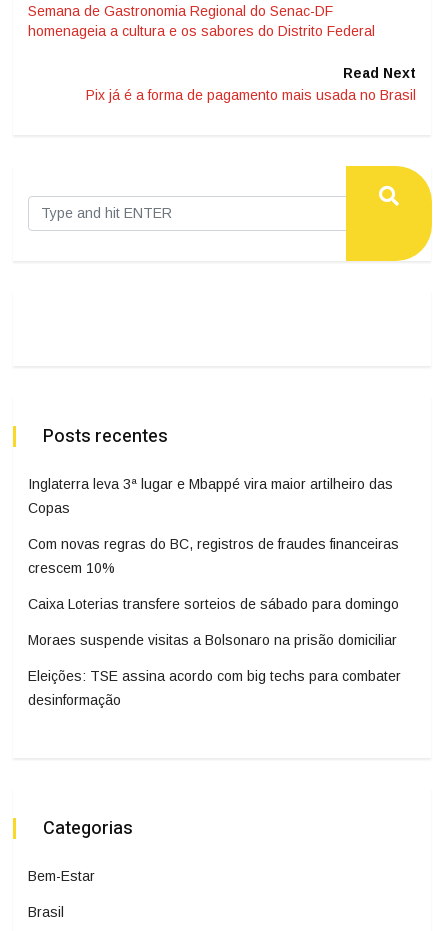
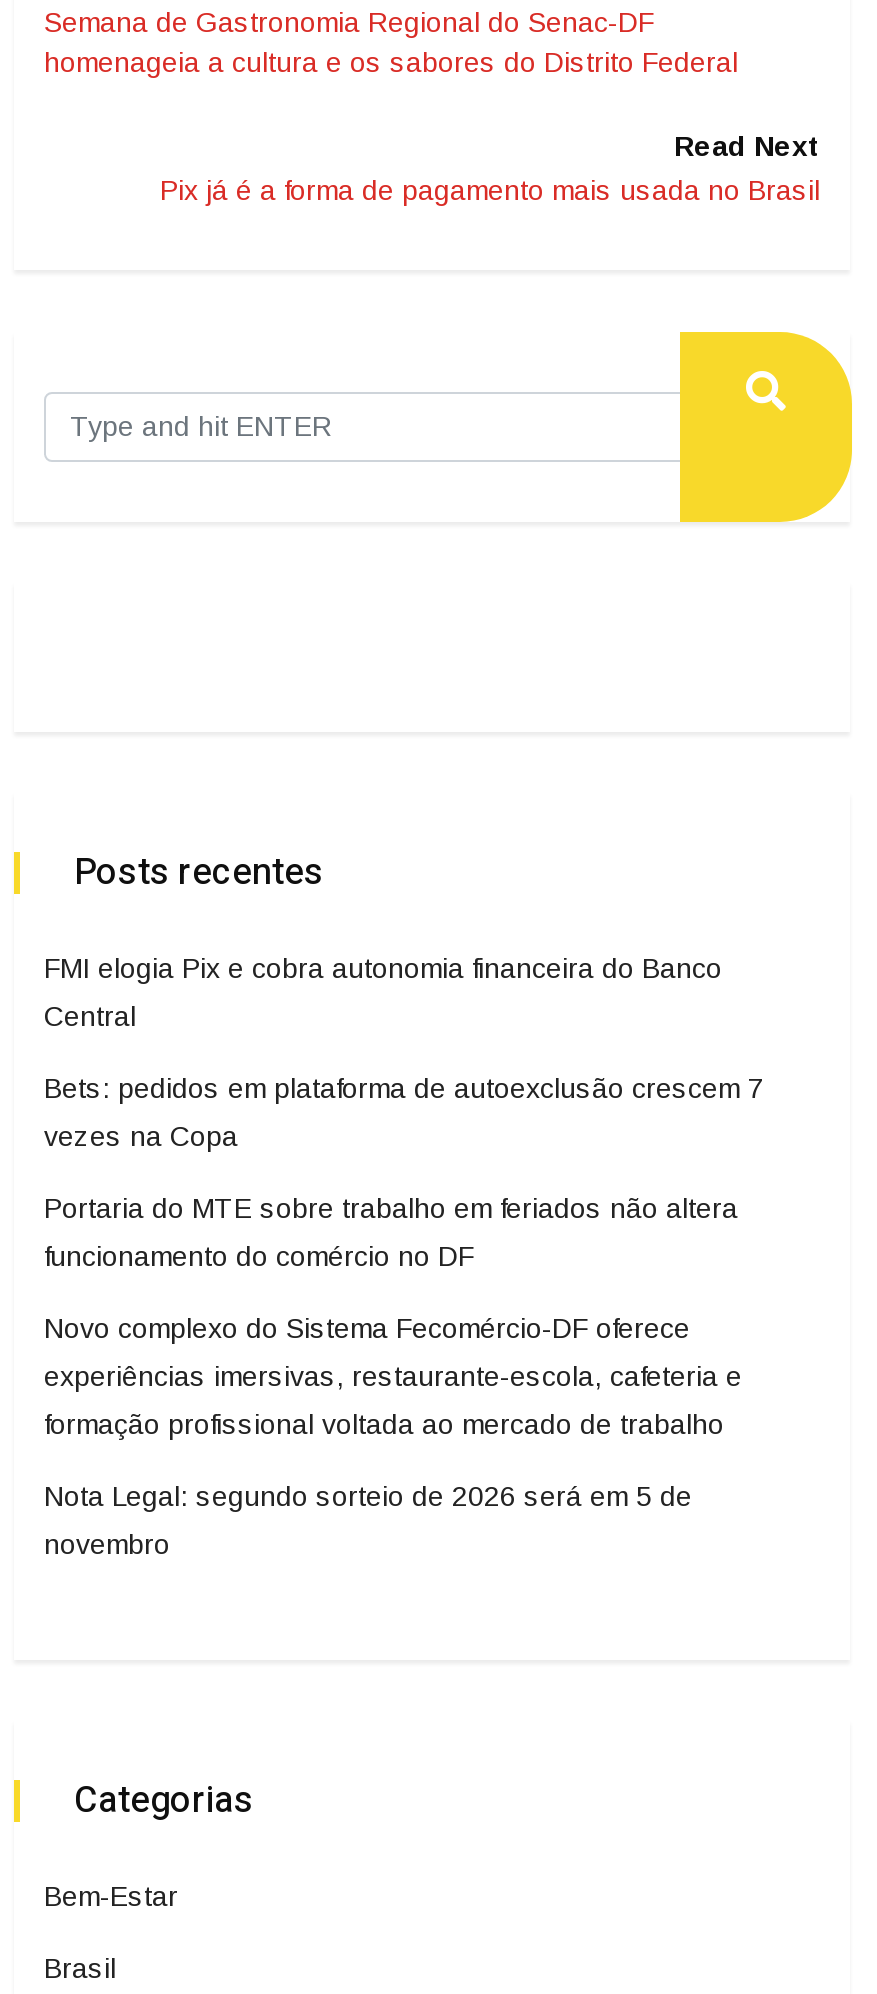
[28,476,401,708] Inglaterra leva 3ª lugar e Mbappé vira maior artilheiro das | Copas | Com novas regras do BC, registros de fraudes financeiras | crescem 10% | Caixa Loterias transfere sorteios de sábado para domingo | Moraes suspende visitas a Bolsonaro na prisão domiciliar | Eleições: TSE assina acordo com big techs para combater | desinformação -> [44,953,764,1561] FMI elogia Pix e cobra autonomia financeira do Banco | Central | Bets: pedidos em plataforma de autoexclusão crescem 7 | vezes na Copa | Portaria do MTE sobre trabalho em feriados não altera | funcionamento do comércio no DF | Novo complexo do Sistema Fecomércio-DF oferece | experiências imersivas, restaurante-escola, cafeteria e | formação profissional voltada ao mercado de trabalho | Nota Legal: segundo sorteio de 2026 será em 5 de | novembro

